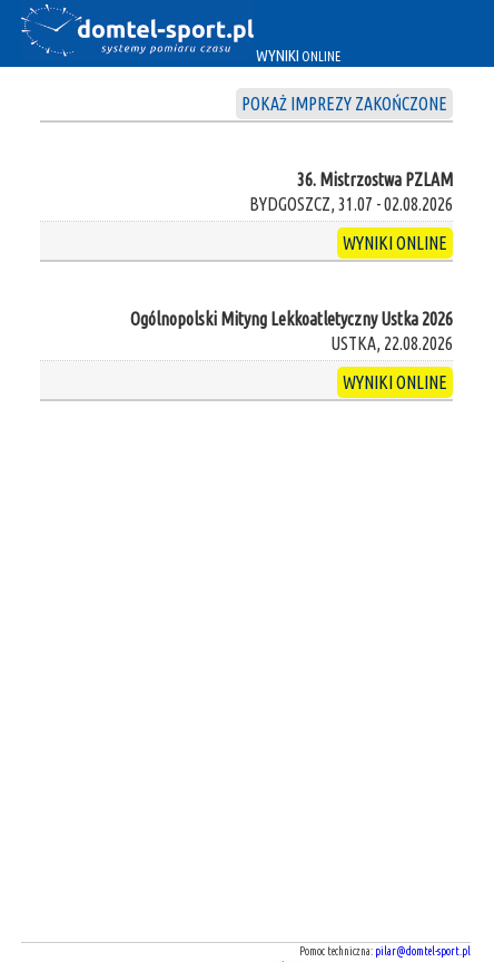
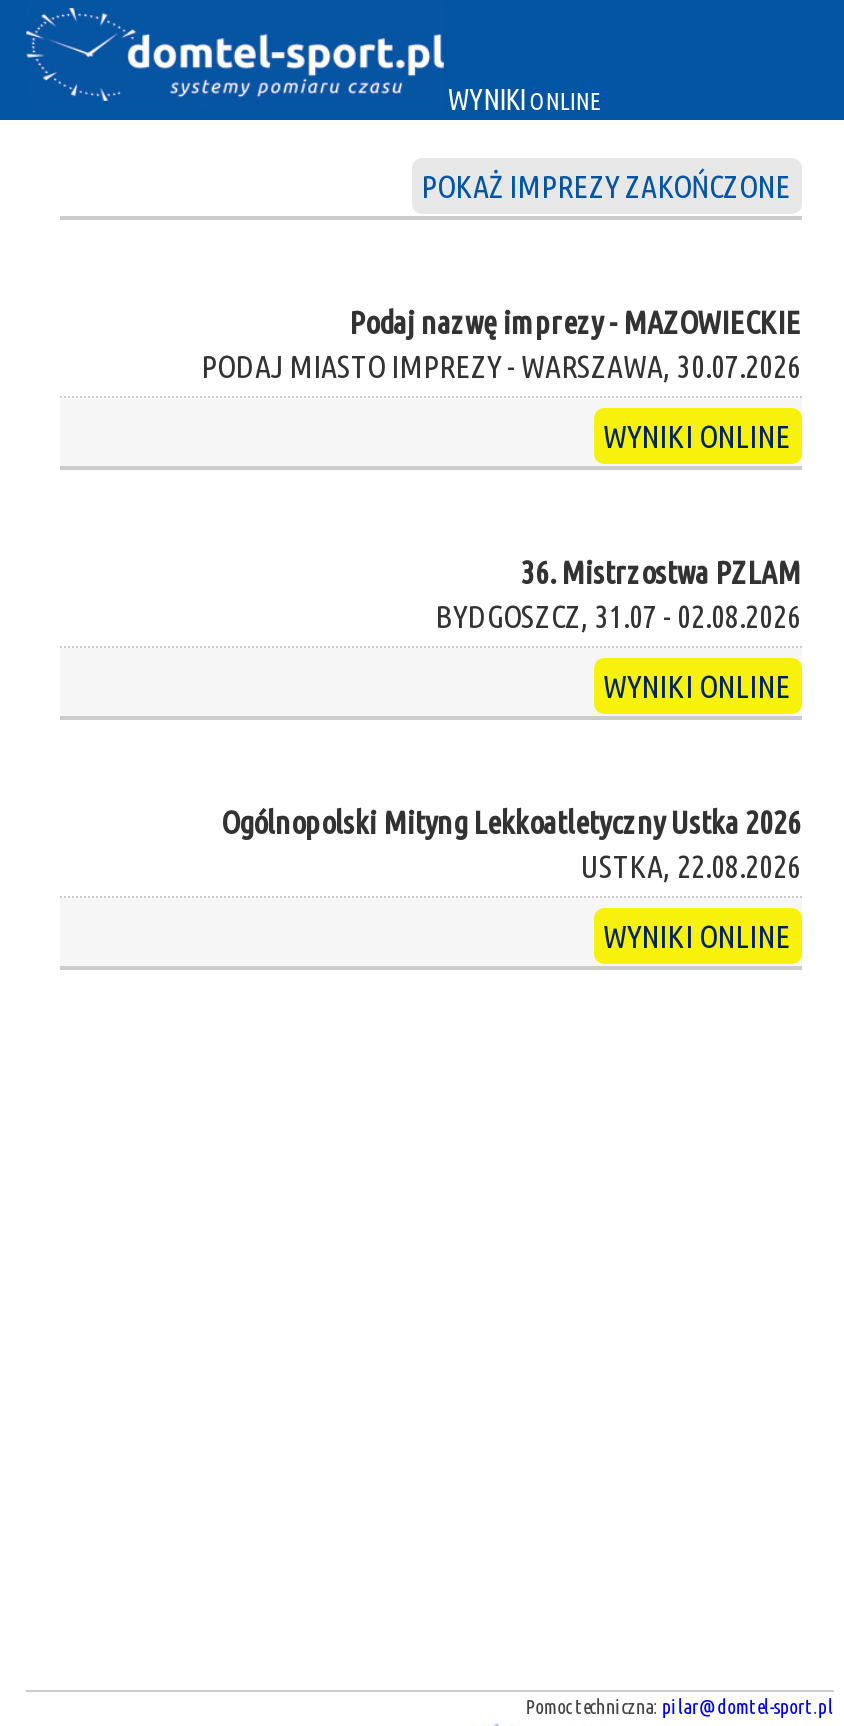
none -> [201,304,801,454] Podaj nazwę imprezy - MAZOWIECKIE | PODAJ MIASTO IMPREZY - WARSZAWA, 30.07.2026 | WYNIKI ONLINE
moved [130,169,452,392] -> [221,554,801,954]: 36. Mistrzostwa PZLAM | BYDGOSZCZ, 31.07 - 02.08.2026 | WYNIKI ONLINE | Ogólnopolski Mityng Lekkoatletyczny Ustka 2026 | USTKA, 22.08.2026 | WYNIKI ONLINE

